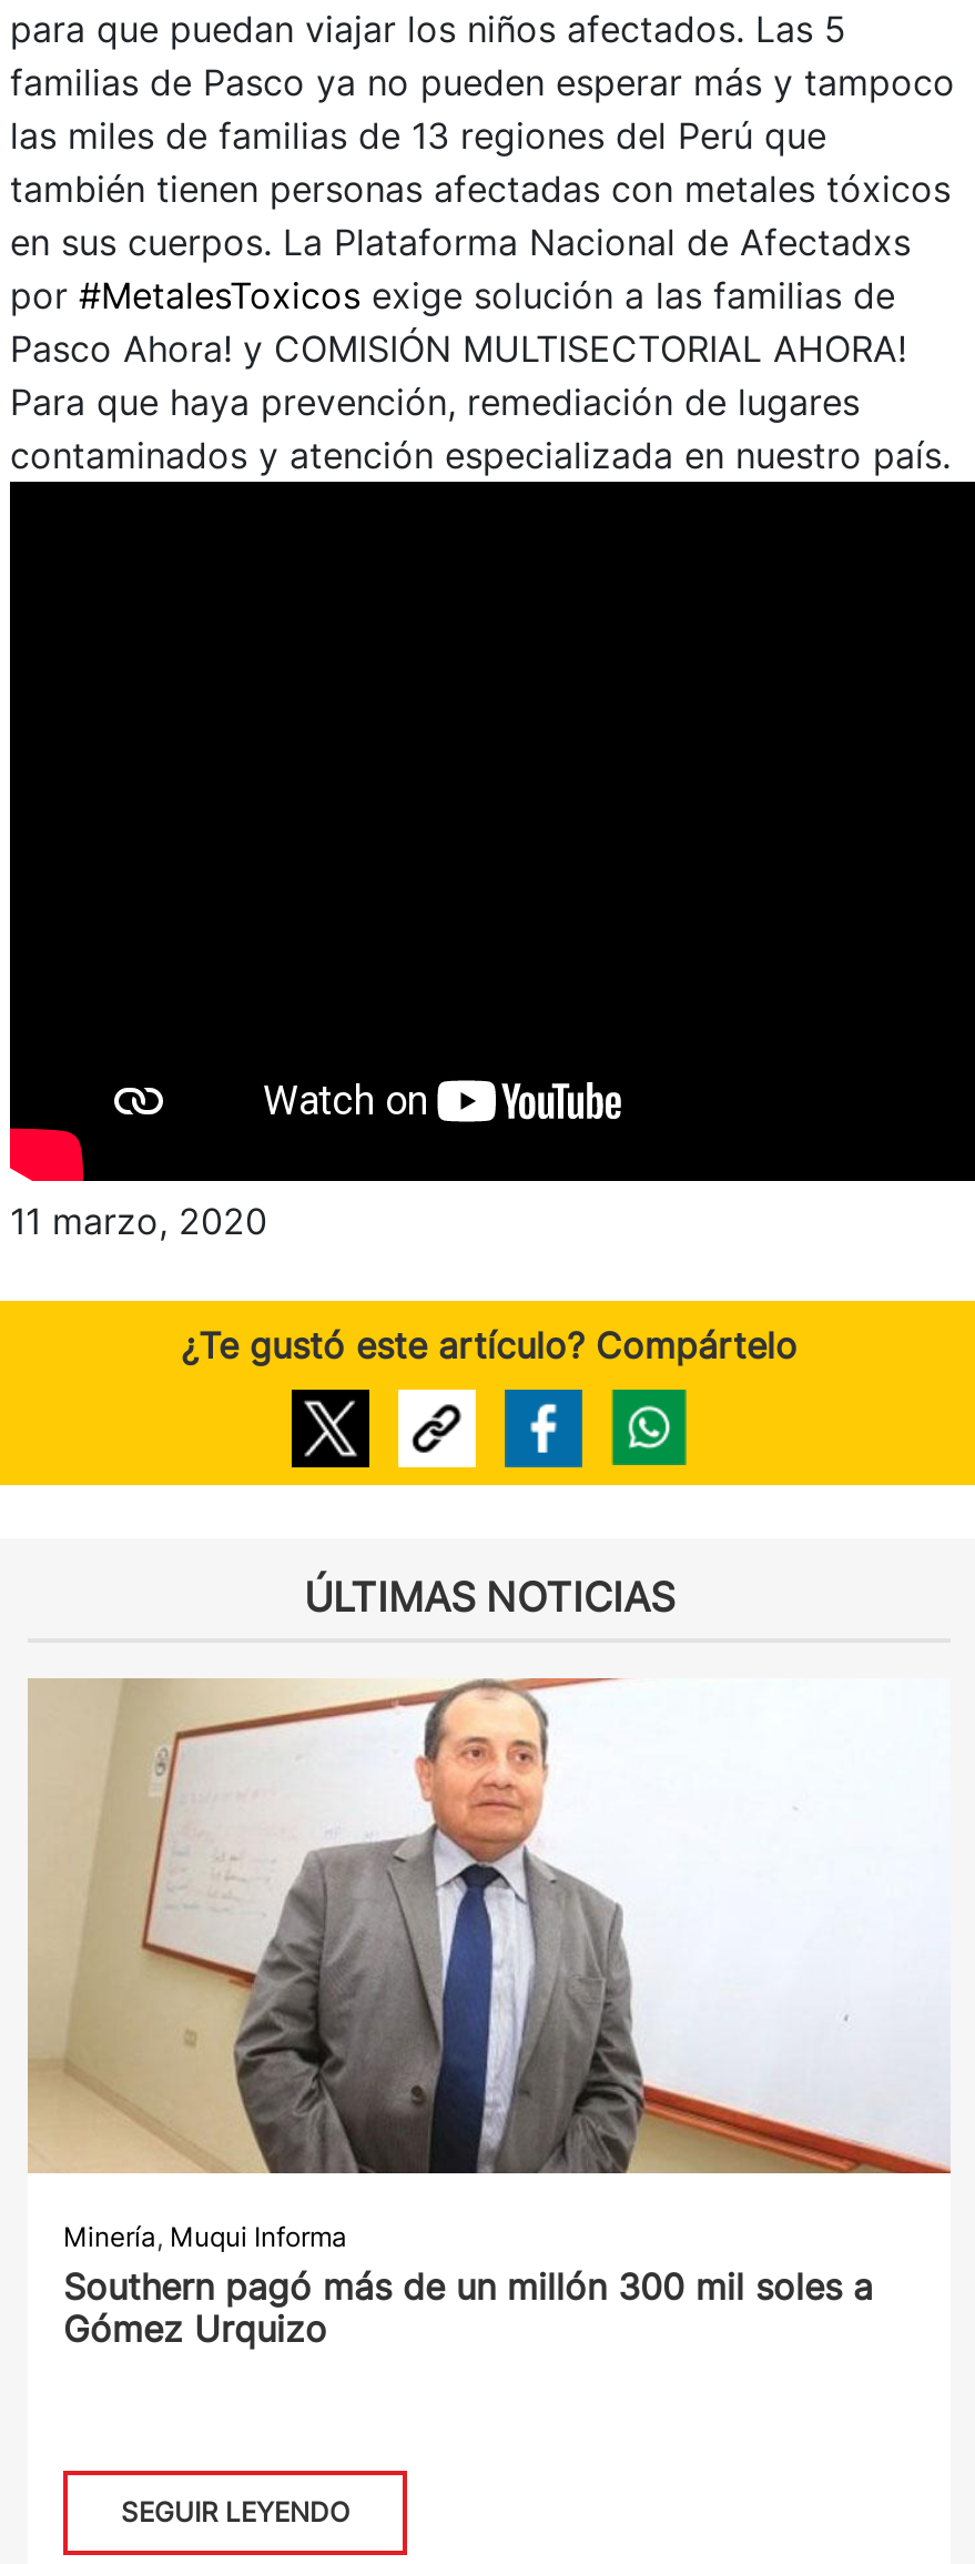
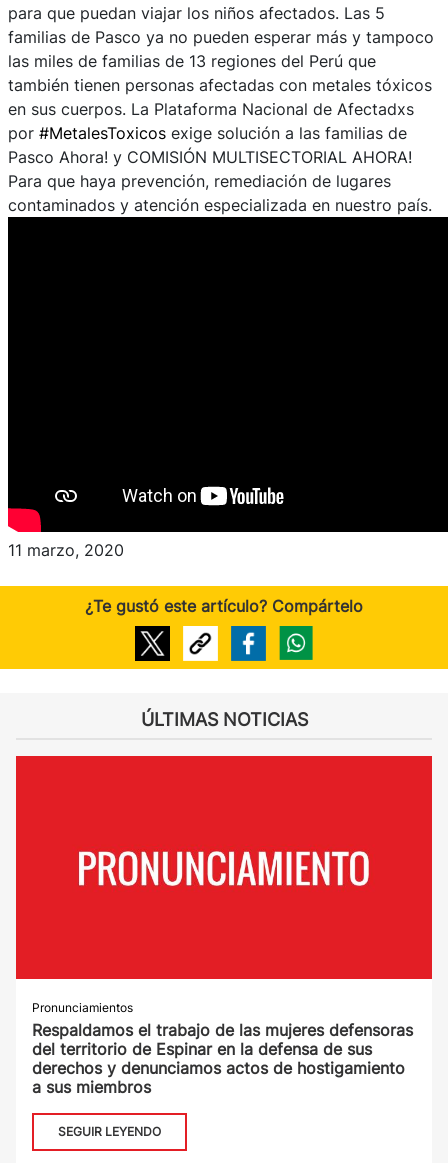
[28,1676,951,2350] [image] | Minería, Muqui Informa | Southern pagó más de un millón 300 mil soles a | Gómez Urquizo -> [15,755,433,1097] [image] | Pronunciamientos | Respaldamos el trabajo de las mujeres defensoras | del territorio de Espinar en la defensa de sus | derechos y denunciamos actos de hostigamiento | a sus miembros

